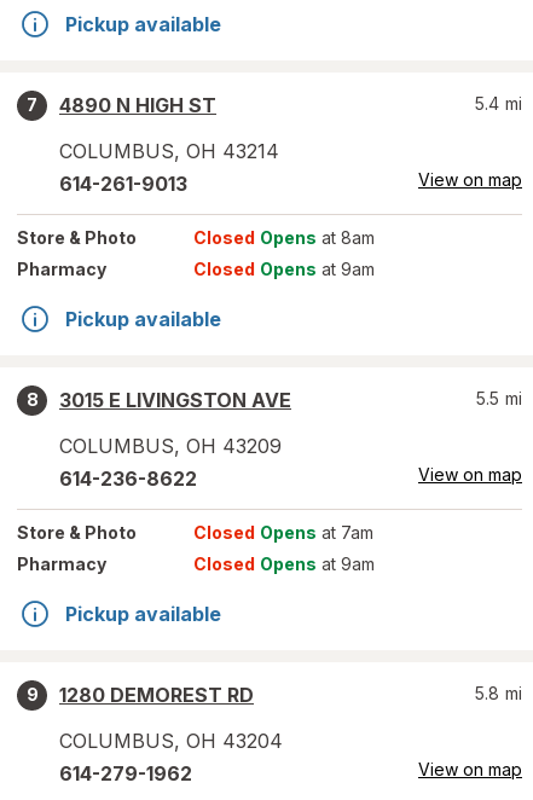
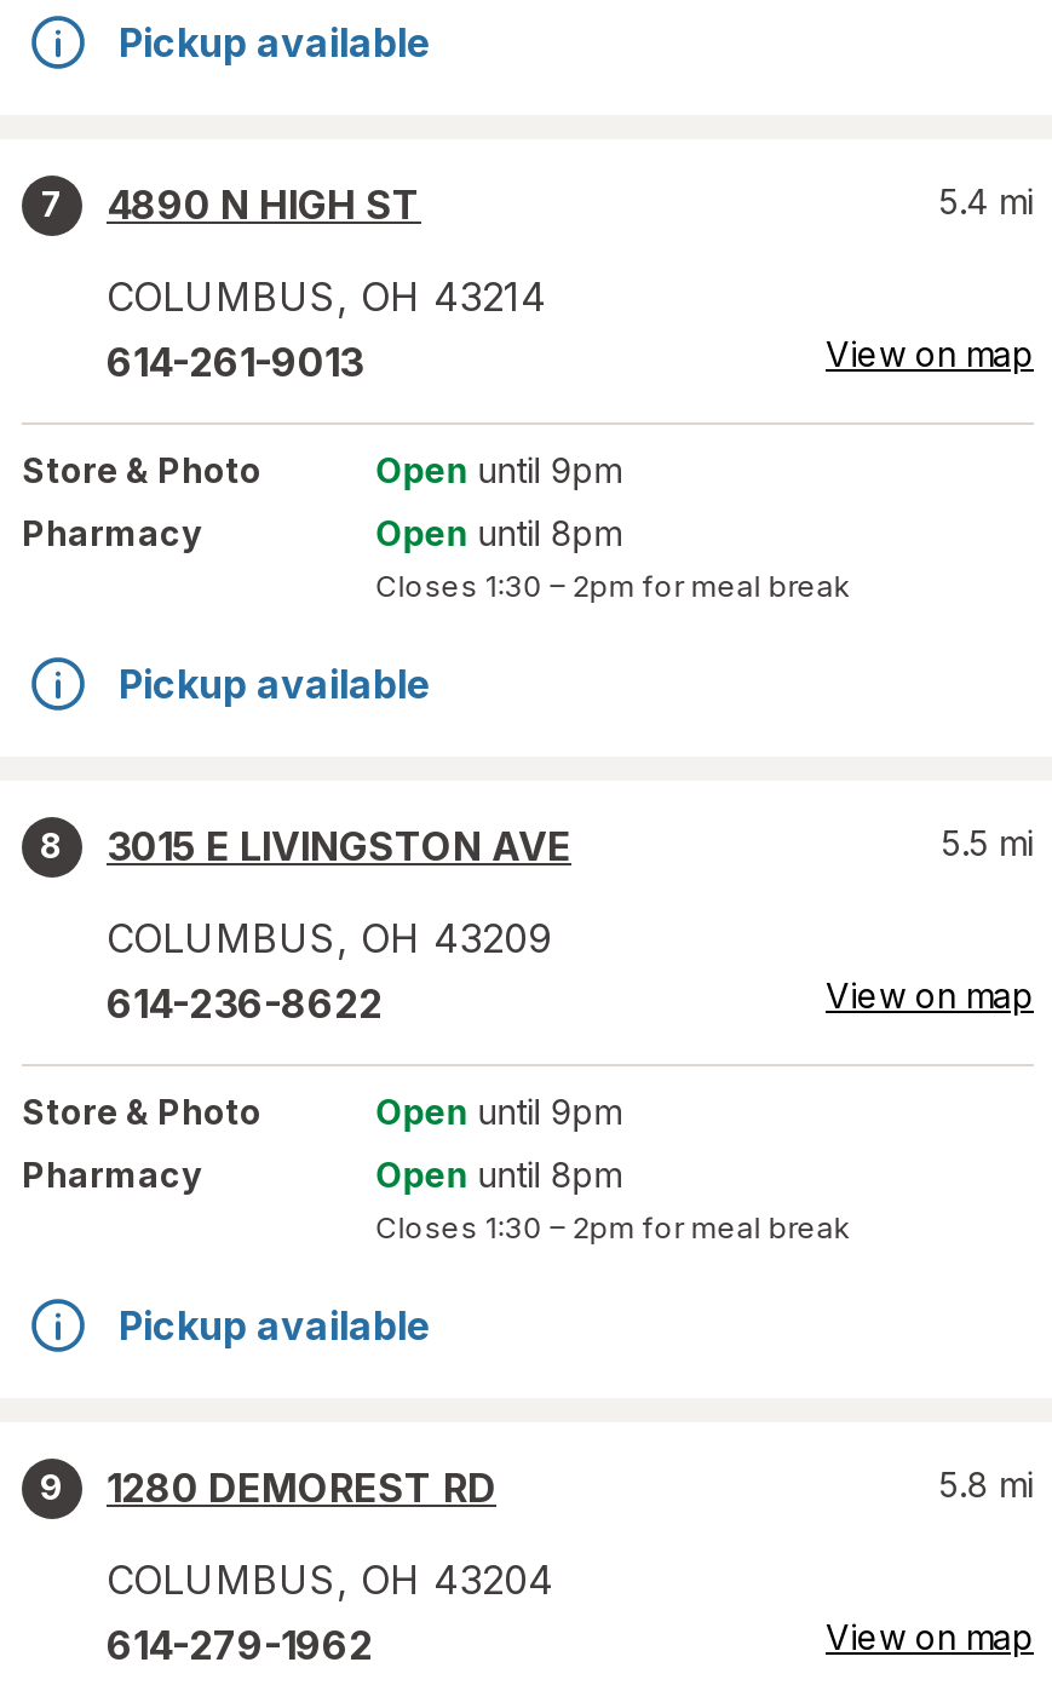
[194,227,375,248] Closed Opens at 8am -> [376,449,621,490] Open until 9pm
[194,259,375,279] Closed Opens at 9am -> [376,512,851,604] Open until 8pm | Closes 1:30 – 2pm for meal break
[194,522,374,543] Closed Opens at 7am -> [376,1091,621,1132] Open until 9pm
[194,553,375,574] Closed Opens at 9am -> [376,1154,851,1246] Open until 8pm | Closes 1:30 – 2pm for meal break

